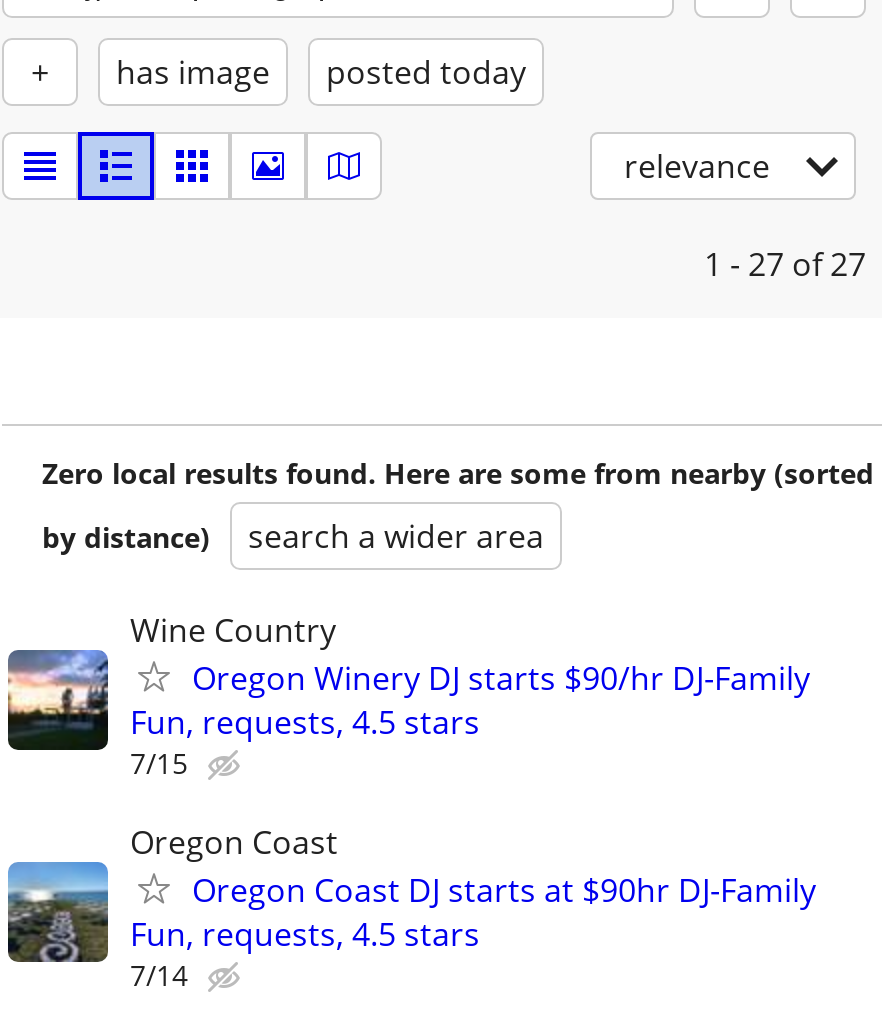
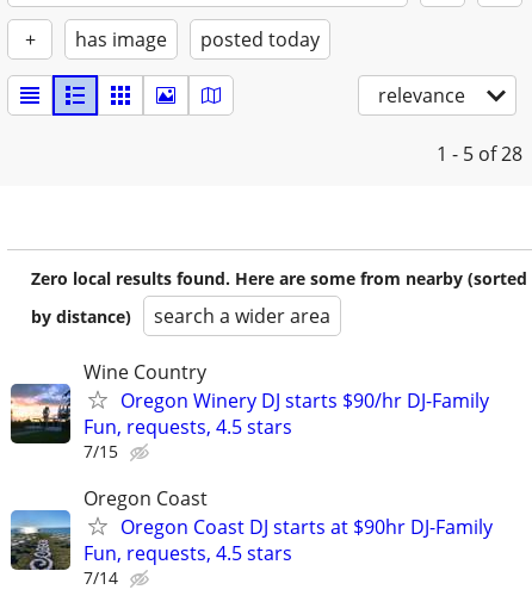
[704,242,866,286] 1 - 27 of 27 -> [437,141,522,167] 1 - 5 of 28

